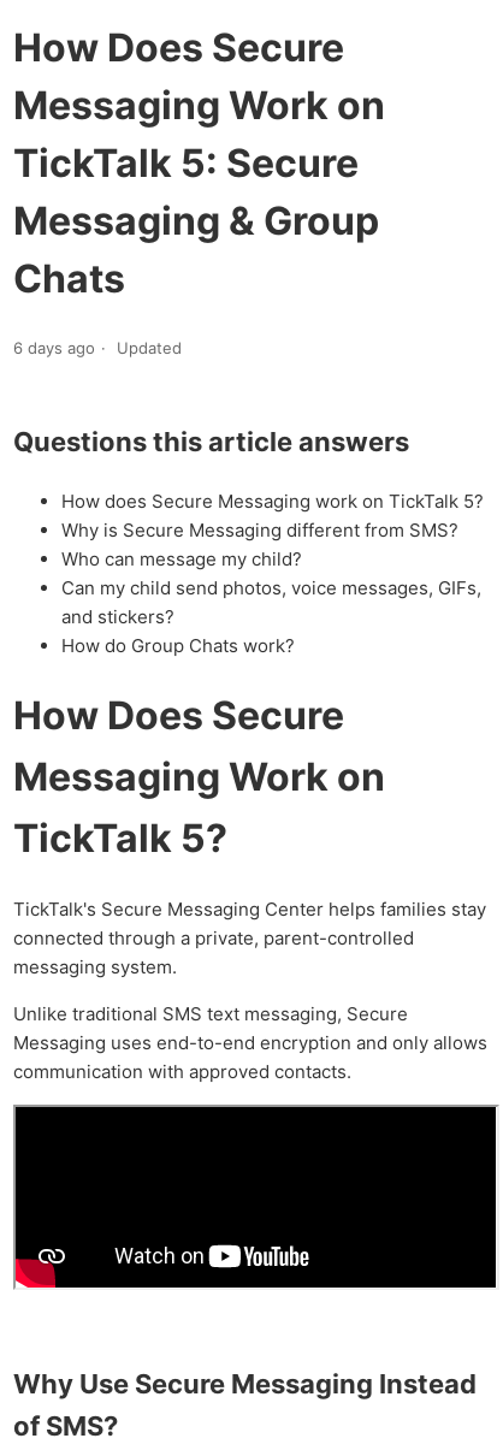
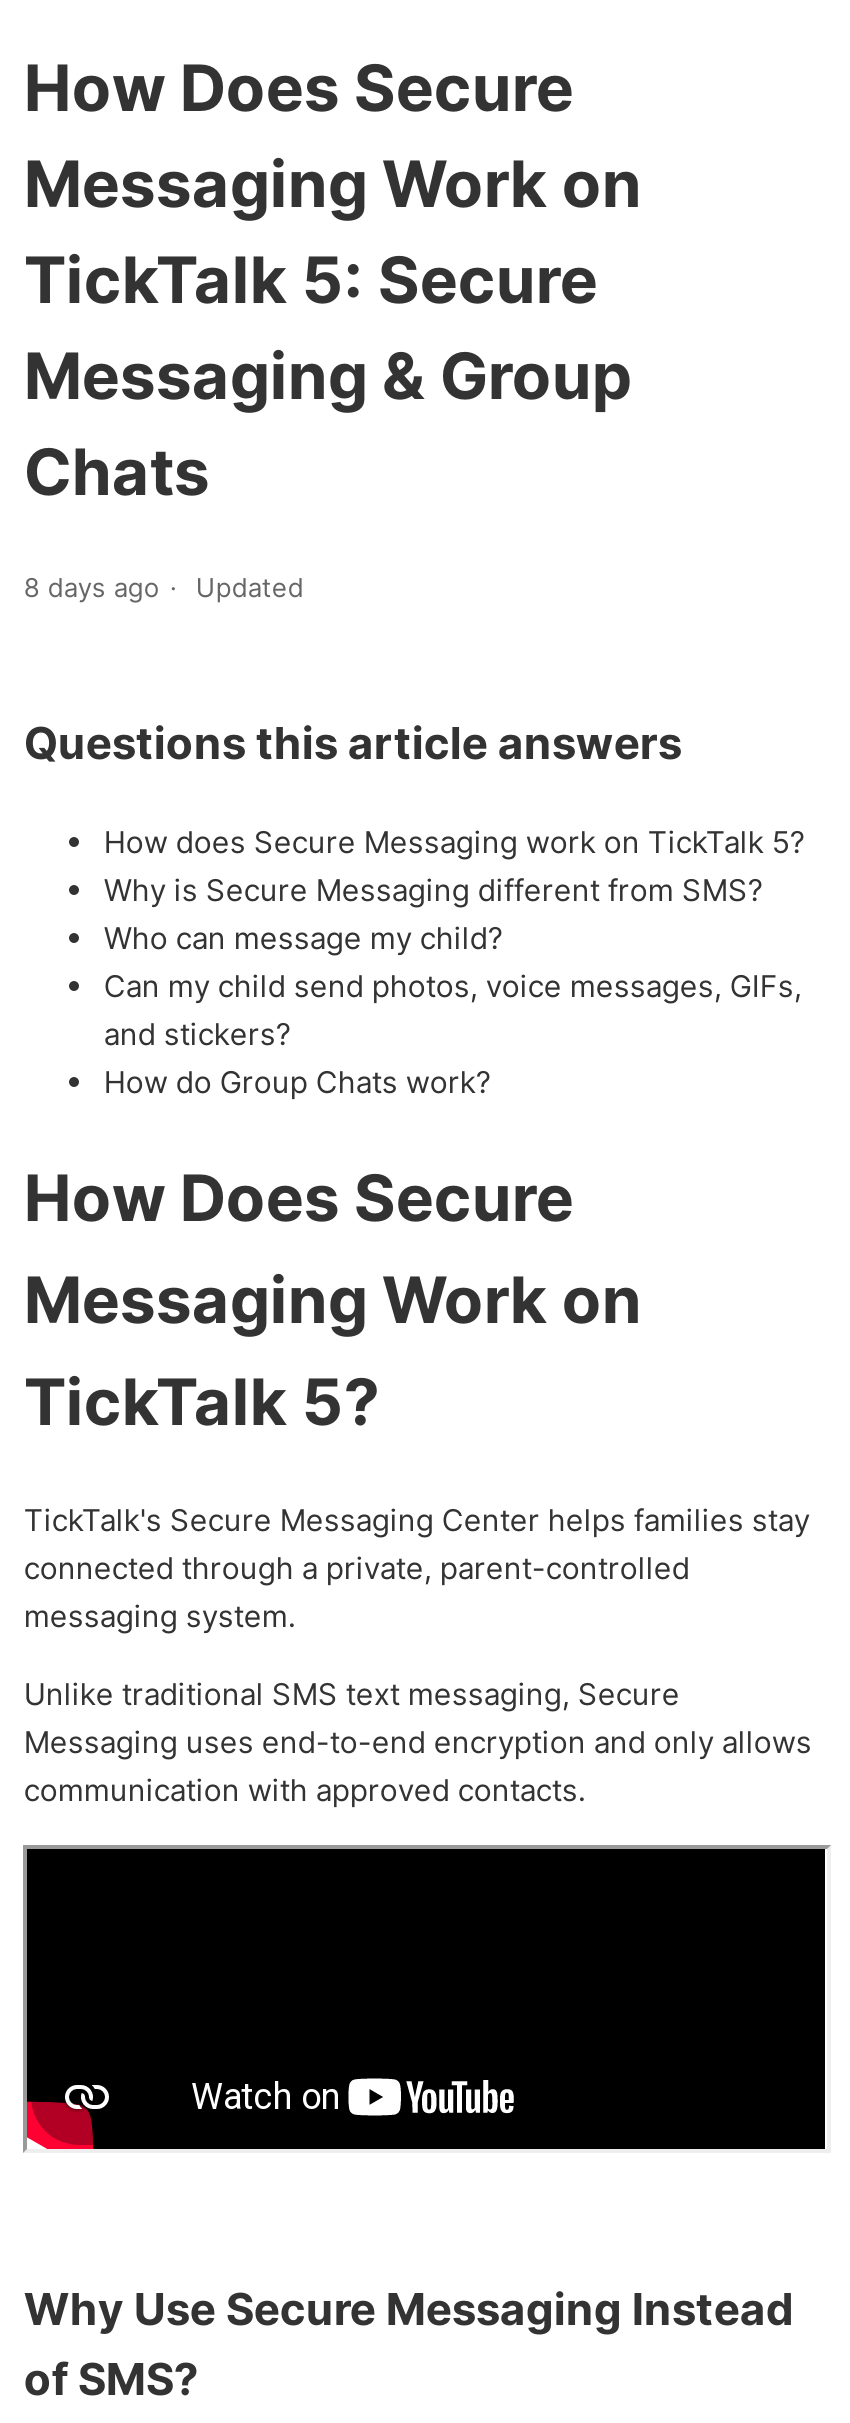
[14,338,182,358] 6 days ago Updated -> [24,572,304,604] 8 days ago Updated

